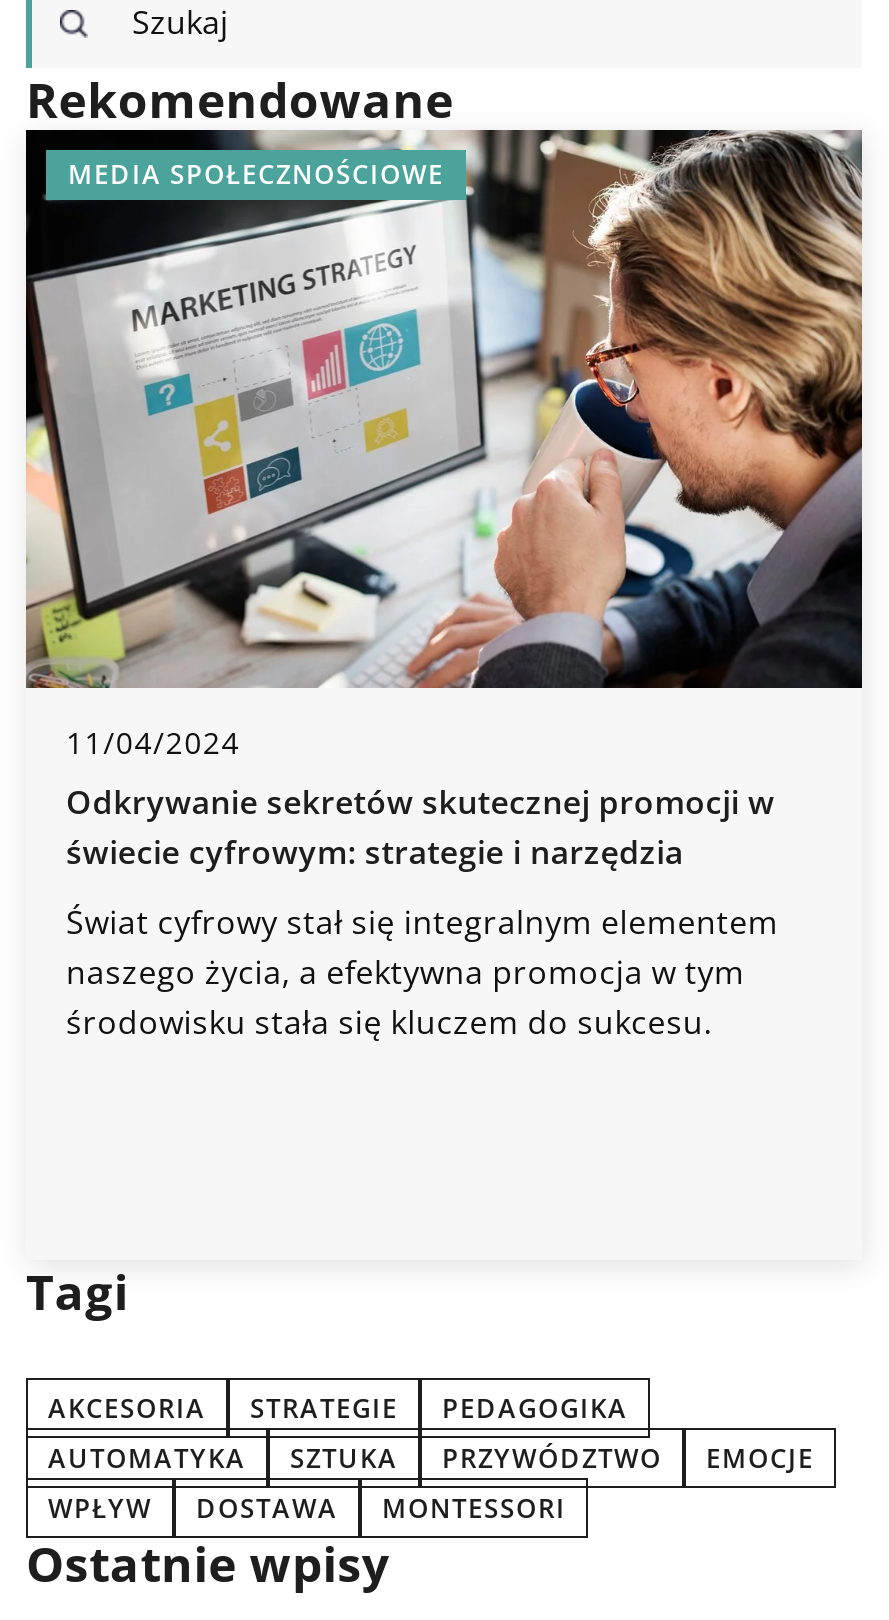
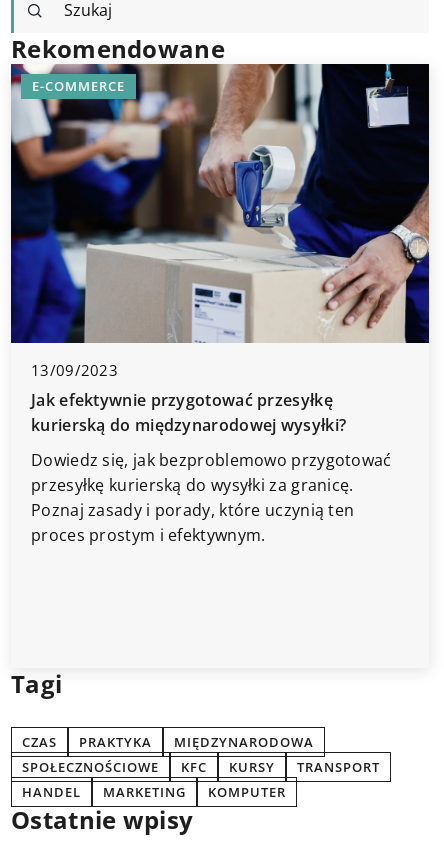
[24,128,864,690] [image] | MEDIA SPOŁECZNOŚCIOWE -> [10,63,430,344] [image] | E-COMMERCE
[66,722,775,874] 11/04/2024 | Odkrywanie sekretów skutecznej promocji w | świecie cyfrowym: strategie i narzędzia -> [31,359,346,435] 13/09/2023 | Jak efektywnie przygotować przesyłkę | kurierską do międzynarodowej wysyłki?
[66,900,778,1044] Świat cyfrowy stał się integralnym elementem | naszego życia, a efektywna promocja w tym | środowisku stała się kluczem do sukcesu. -> [31,448,392,545] Dowiedz się, jak bezproblemowo przygotować | przesyłkę kurierską do wysyłki za granicę. | Poznaj zasady i porady, które uczynią ten | proces prostym i efektywnym.
[48,1389,814,1525] AKCESORIA | STRATEGIE | PEDAGOGIKA | AUTOMATYKA | SZTUKA | PRZYWÓDZTWO | EMOCJE | WPŁYW | DOSTAWA | MONTESSORI -> [22,733,380,801] CZAS | PRAKTYKA | MIĘDZYNARODOWA | SPOŁECZNOŚCIOWE | KFC | KURSY | TRANSPORT | HANDEL | MARKETING | KOMPUTER

